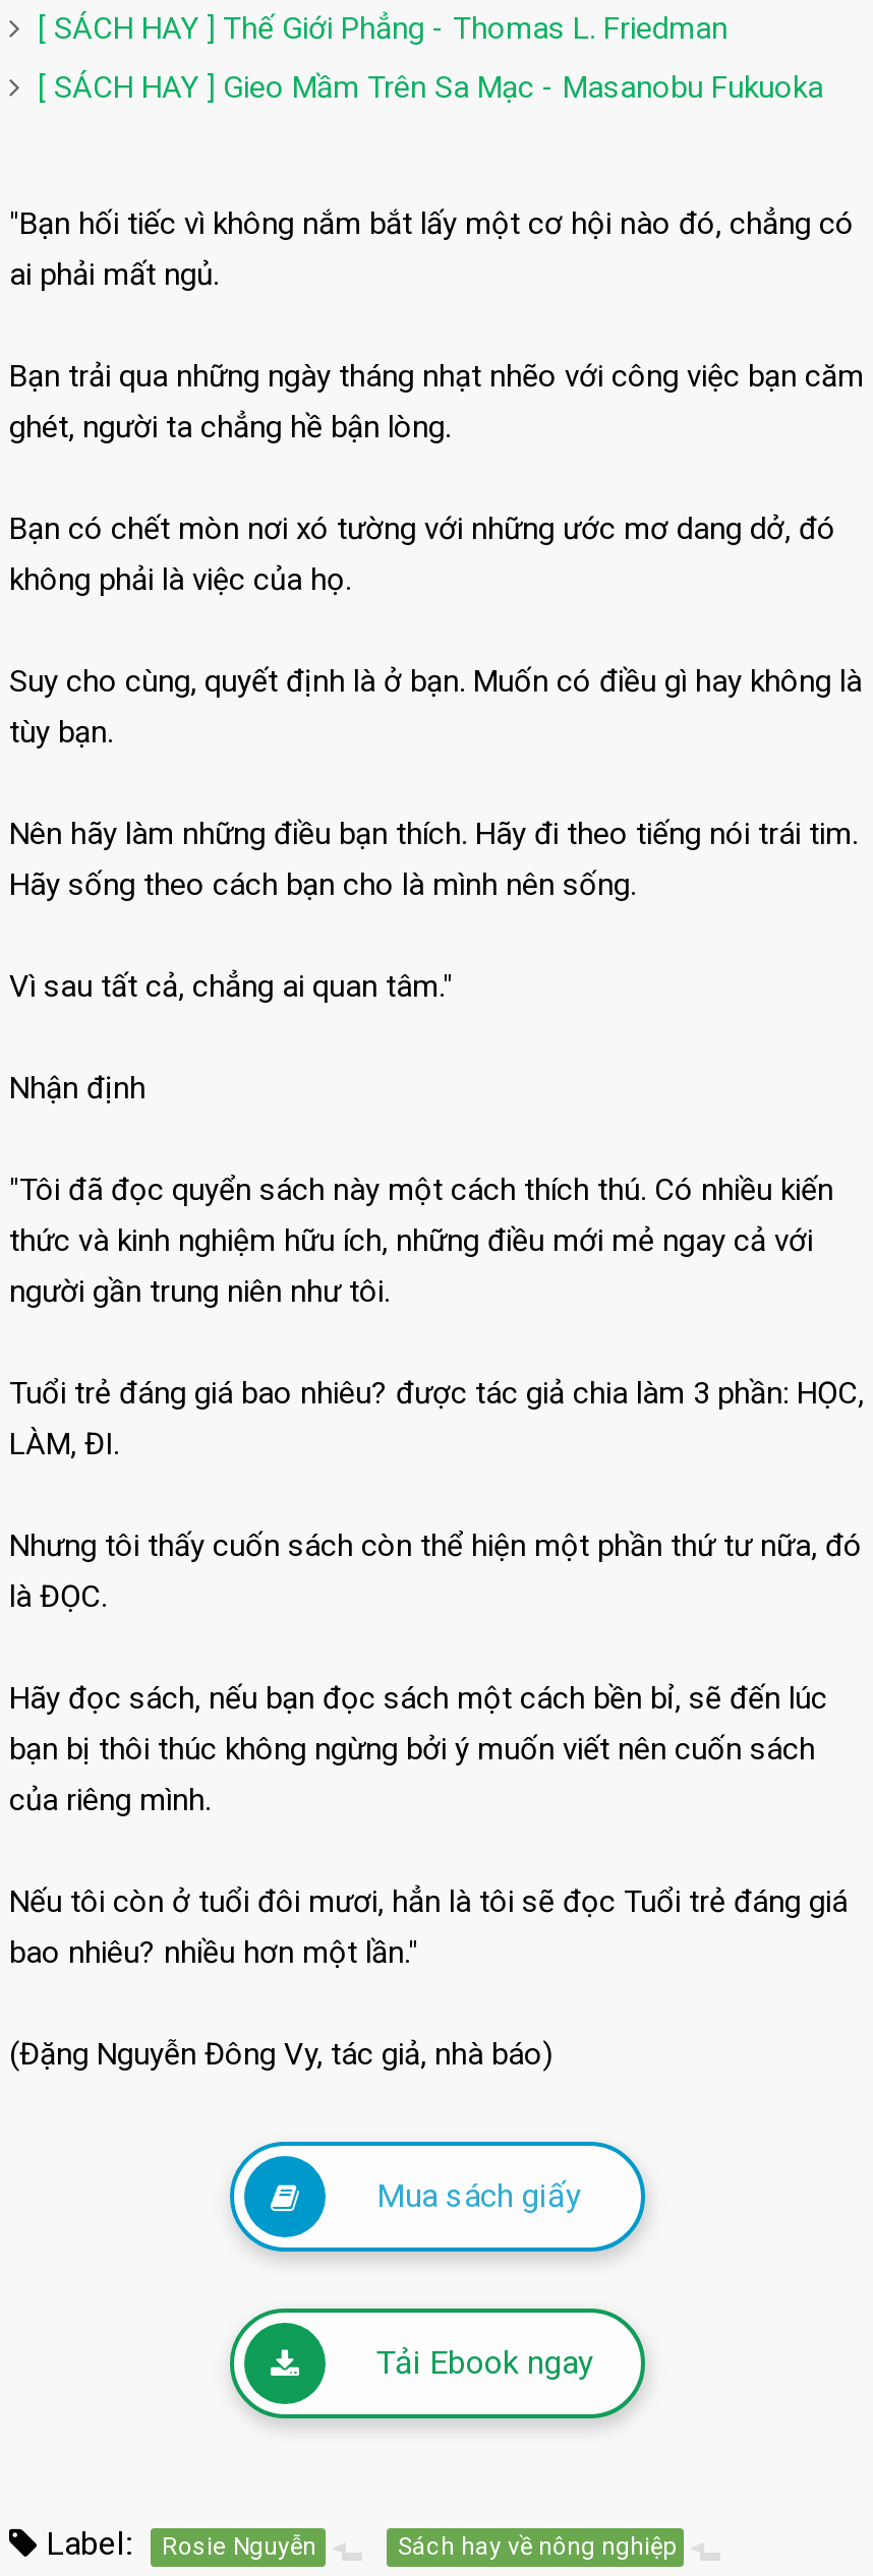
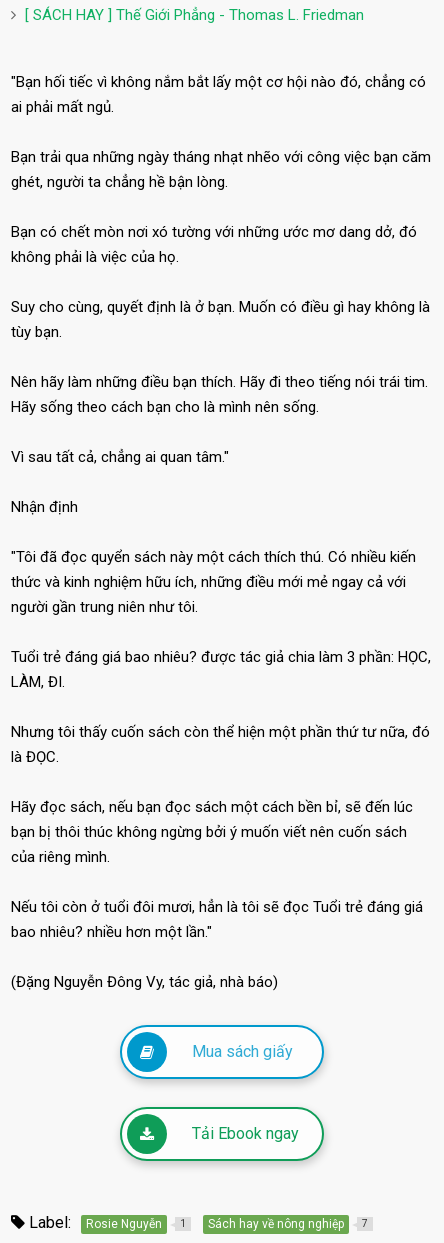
[37,69,823,106] [ SÁCH HAY ] Gieo Mầm Trên Sa Mạc - Masanobu Fukuoka -> none
none -> [180,1218,186,1229] 1
none -> [362,1218,368,1229] 7

